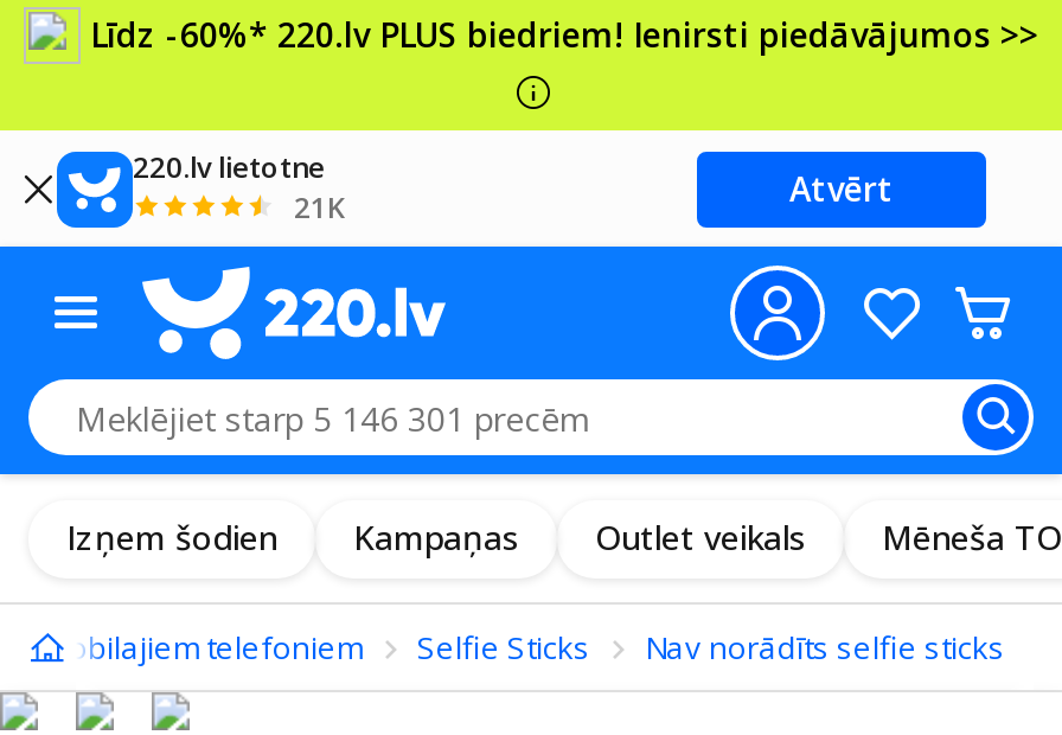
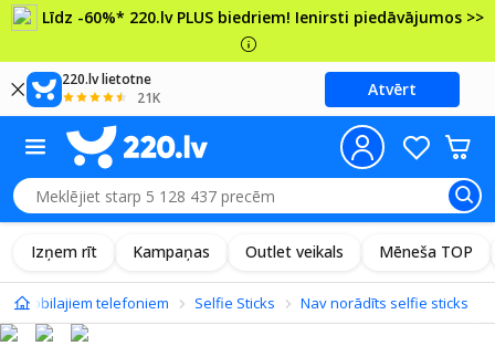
[66,513,277,558] Izņem šodien -> [31,240,97,261] Izņem rīt

